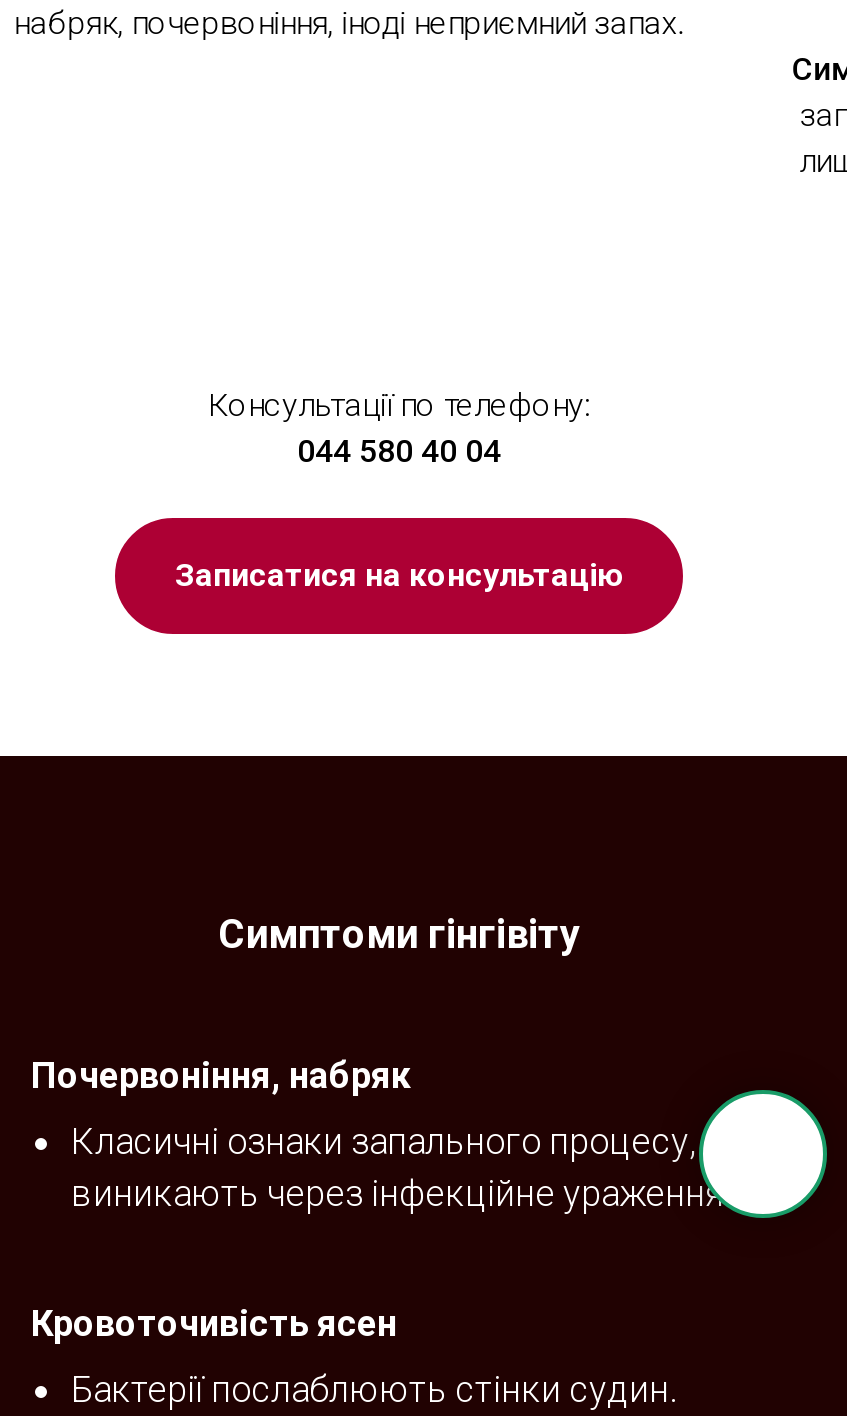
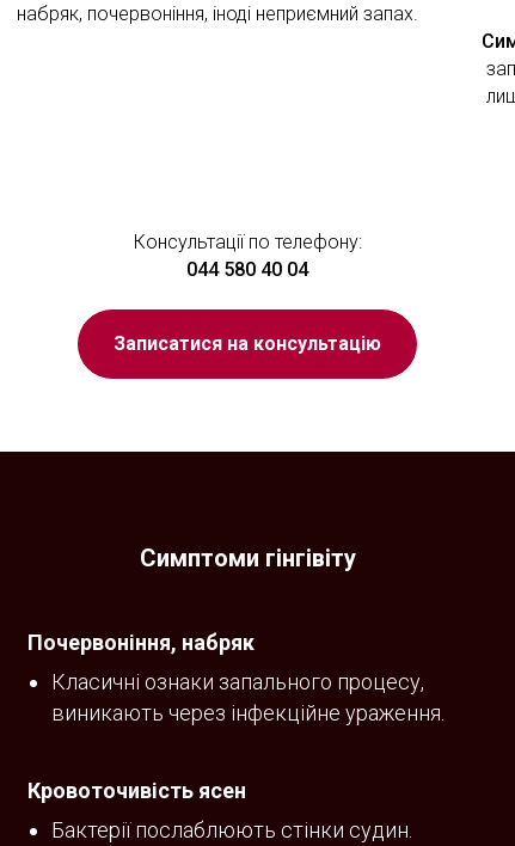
[703,1088,829,1220] [image] -> none

